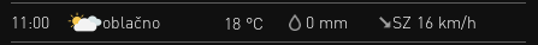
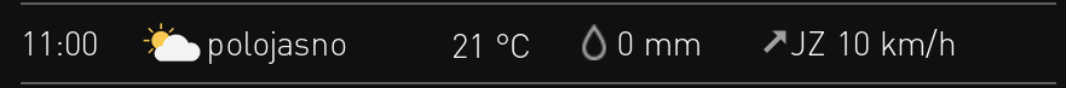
[102,11,264,33] oblačno | 18 °C -> [206,19,531,64] polojasno | 21 °C
[392,11,477,32] SZ 16 km/h -> [790,19,957,62] JZ 10 km/h

